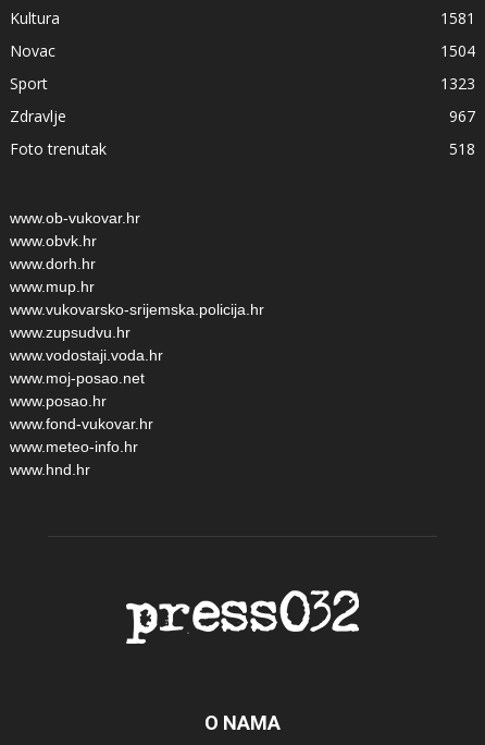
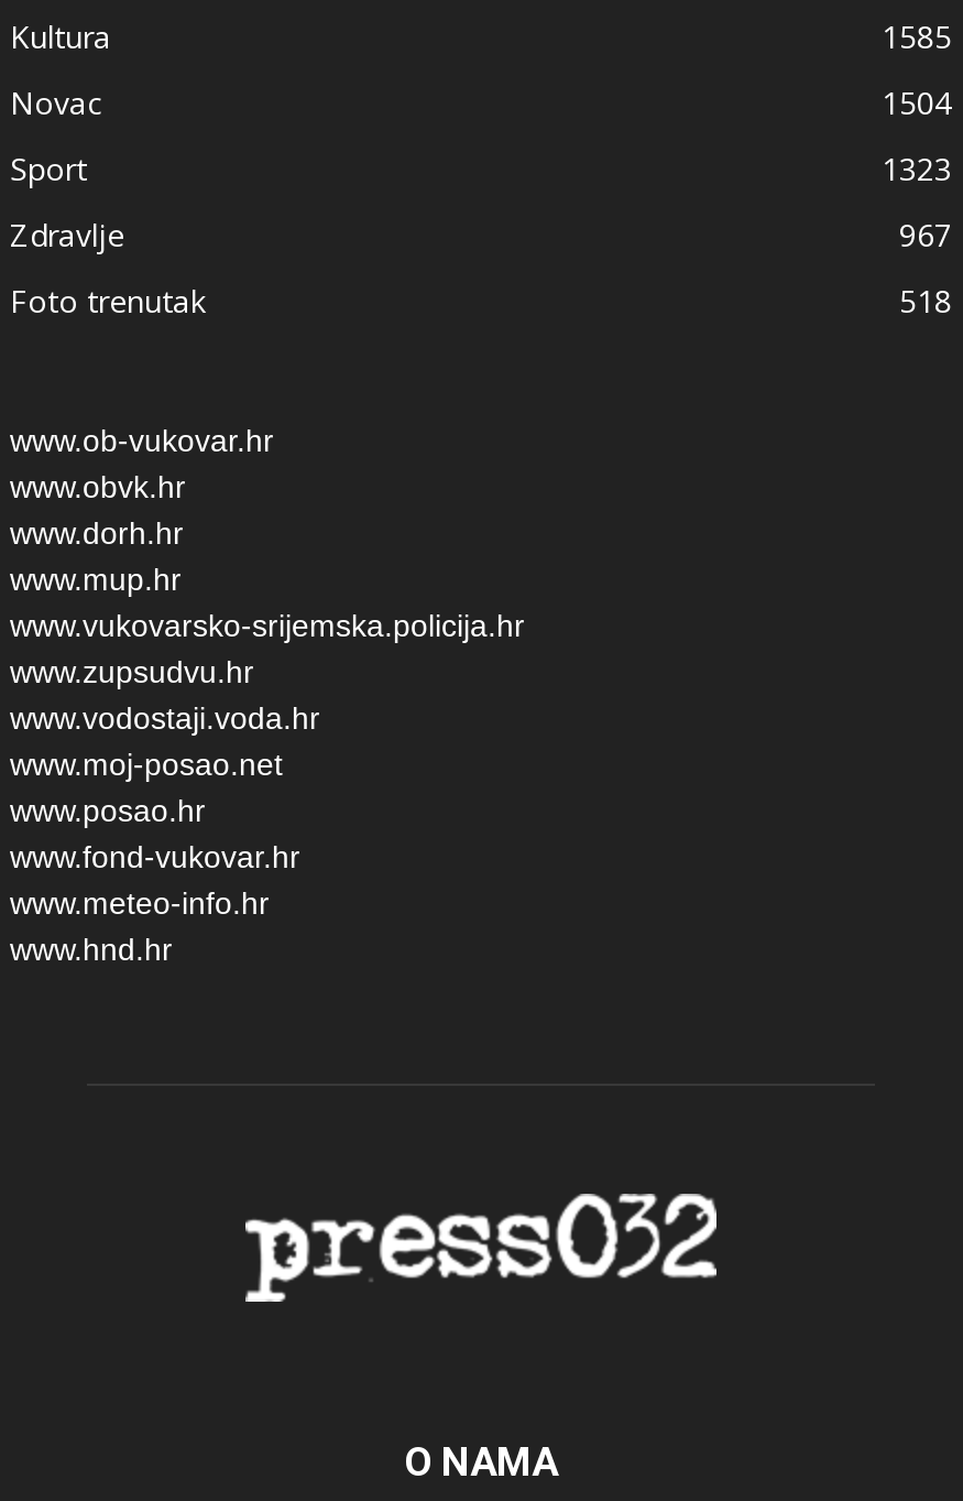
[440,8,475,29] 1581 -> [882,17,952,58] 1585

